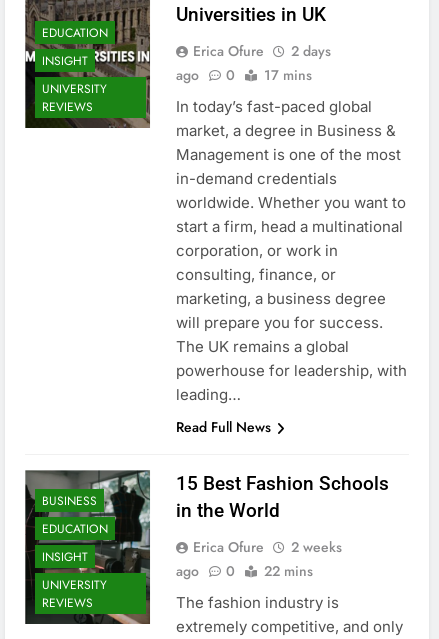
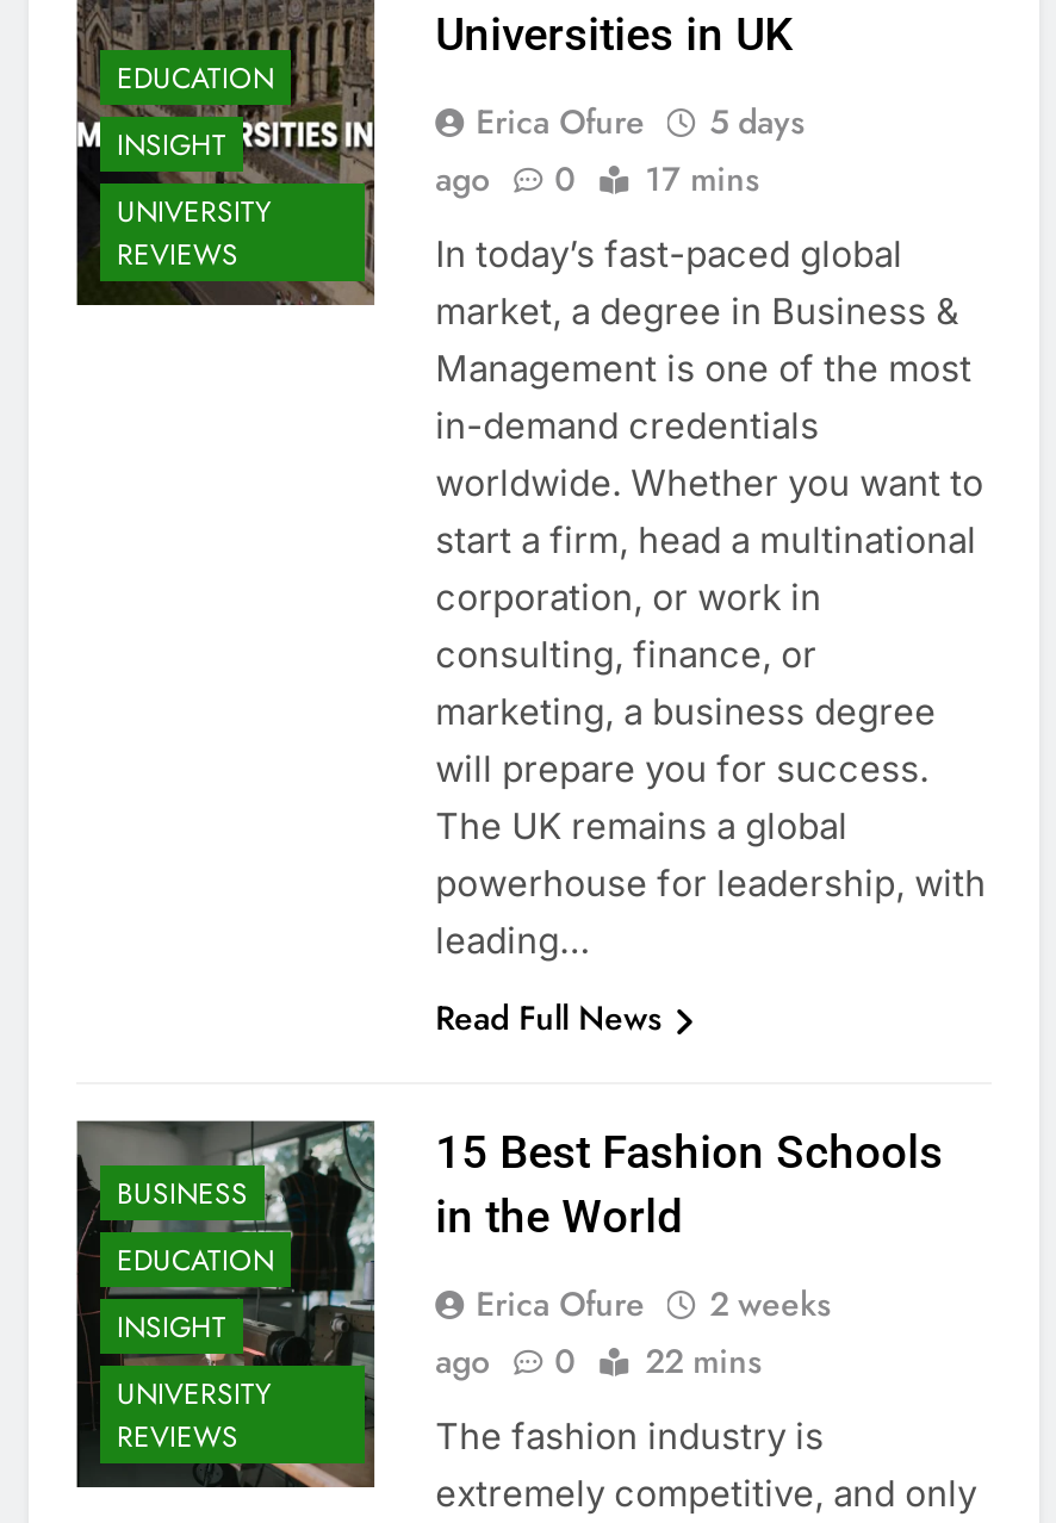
[193,41,331,61] Erica Ofure 2 days -> [476,98,805,146] Erica Ofure 5 days

